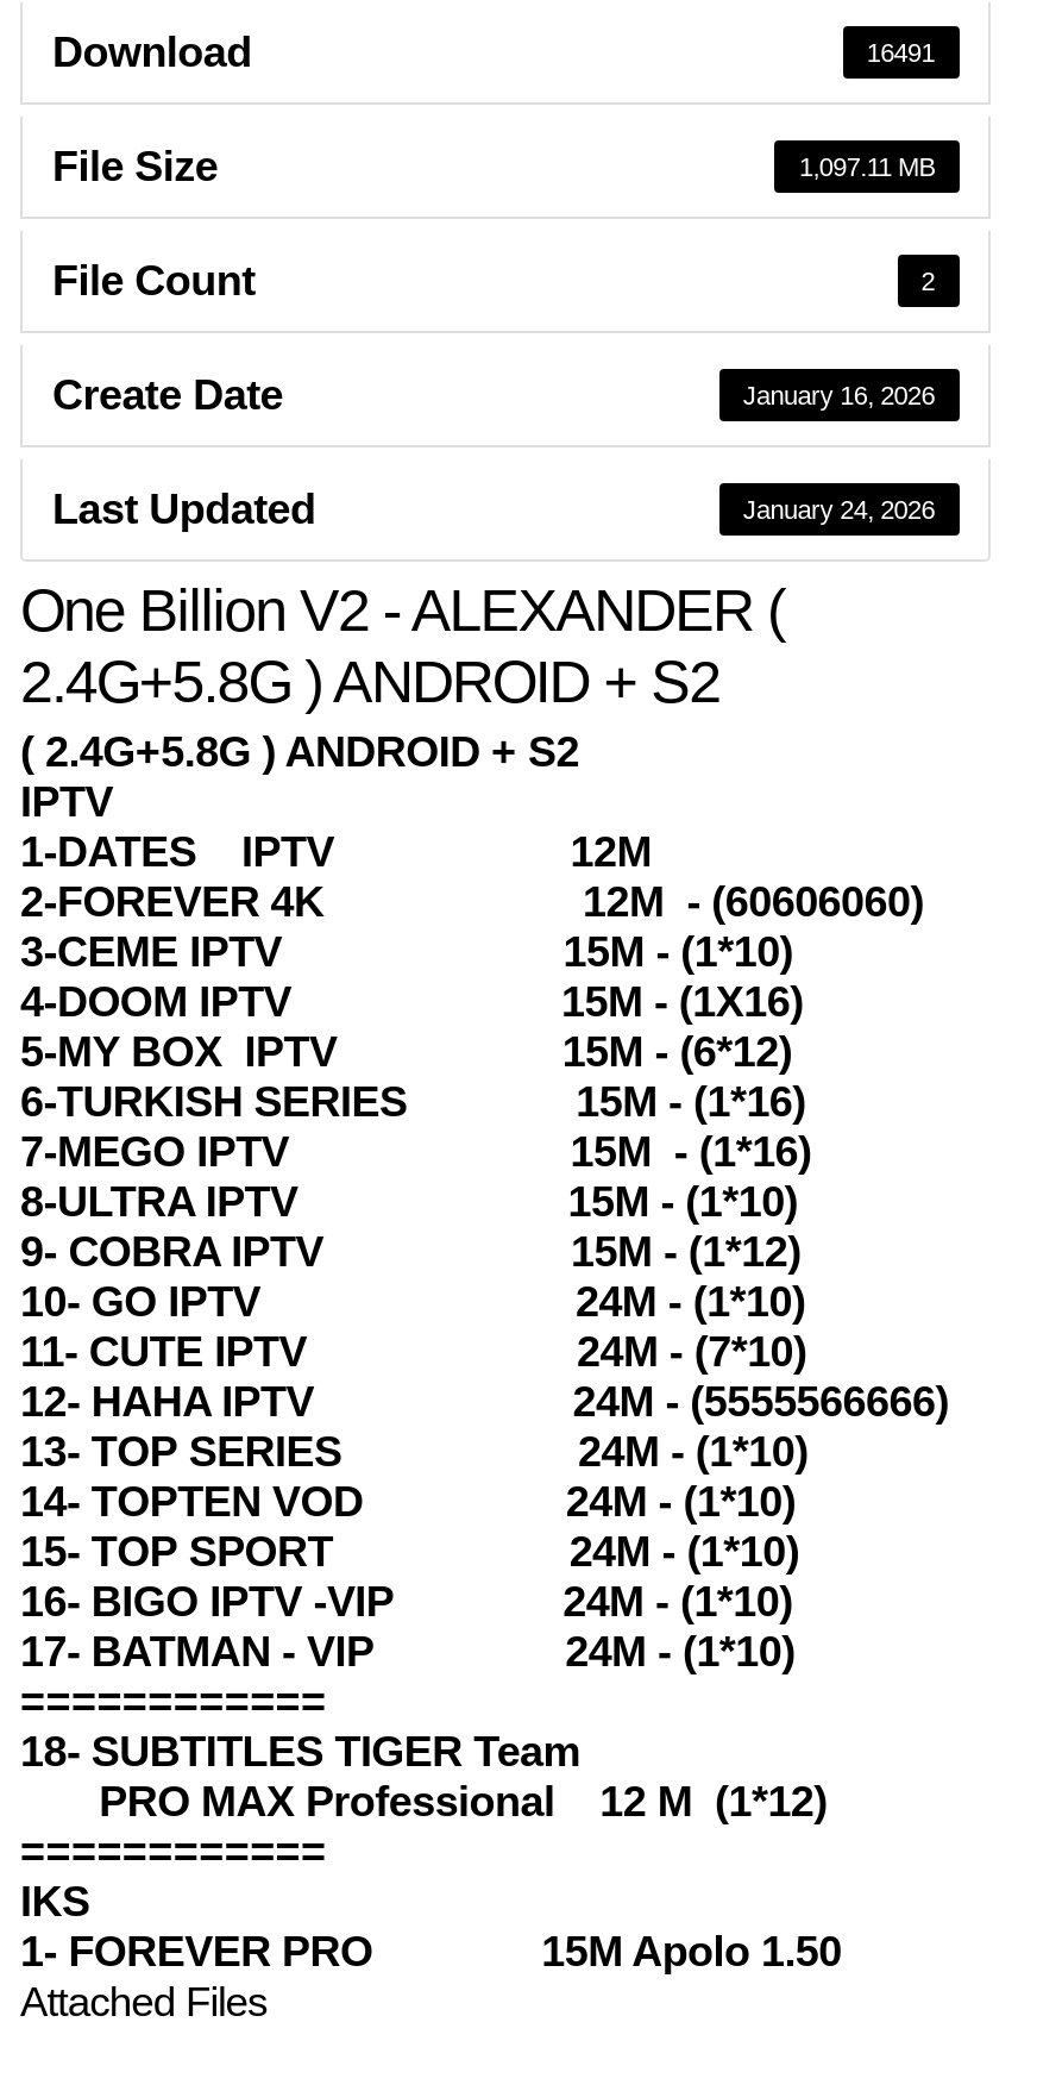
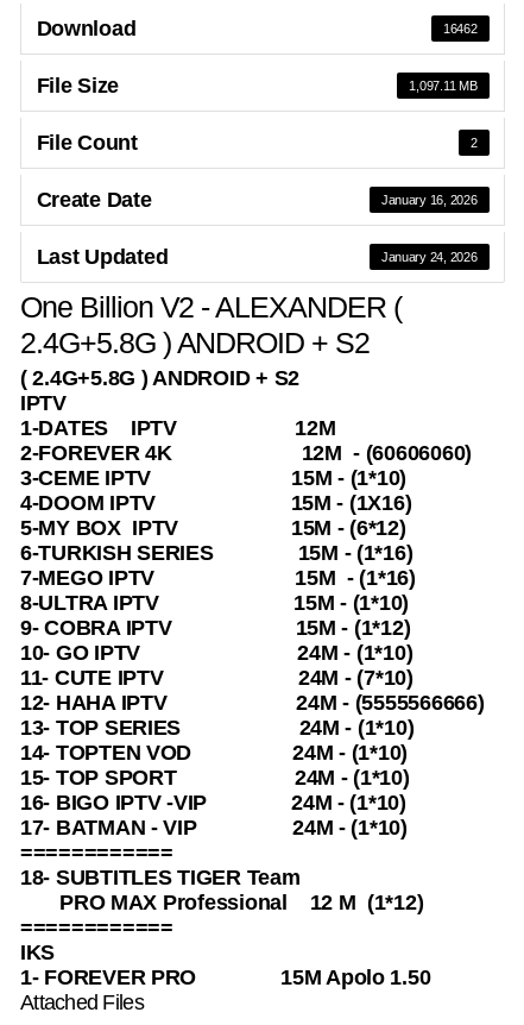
[866,39,935,68] 16491 -> [443,22,477,36] 16462

